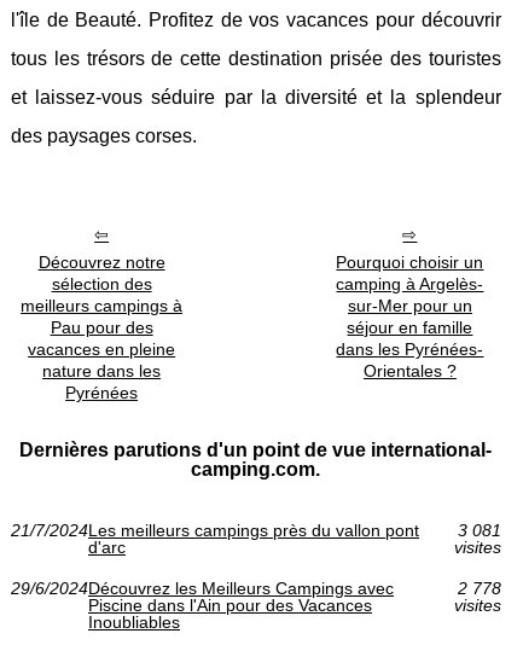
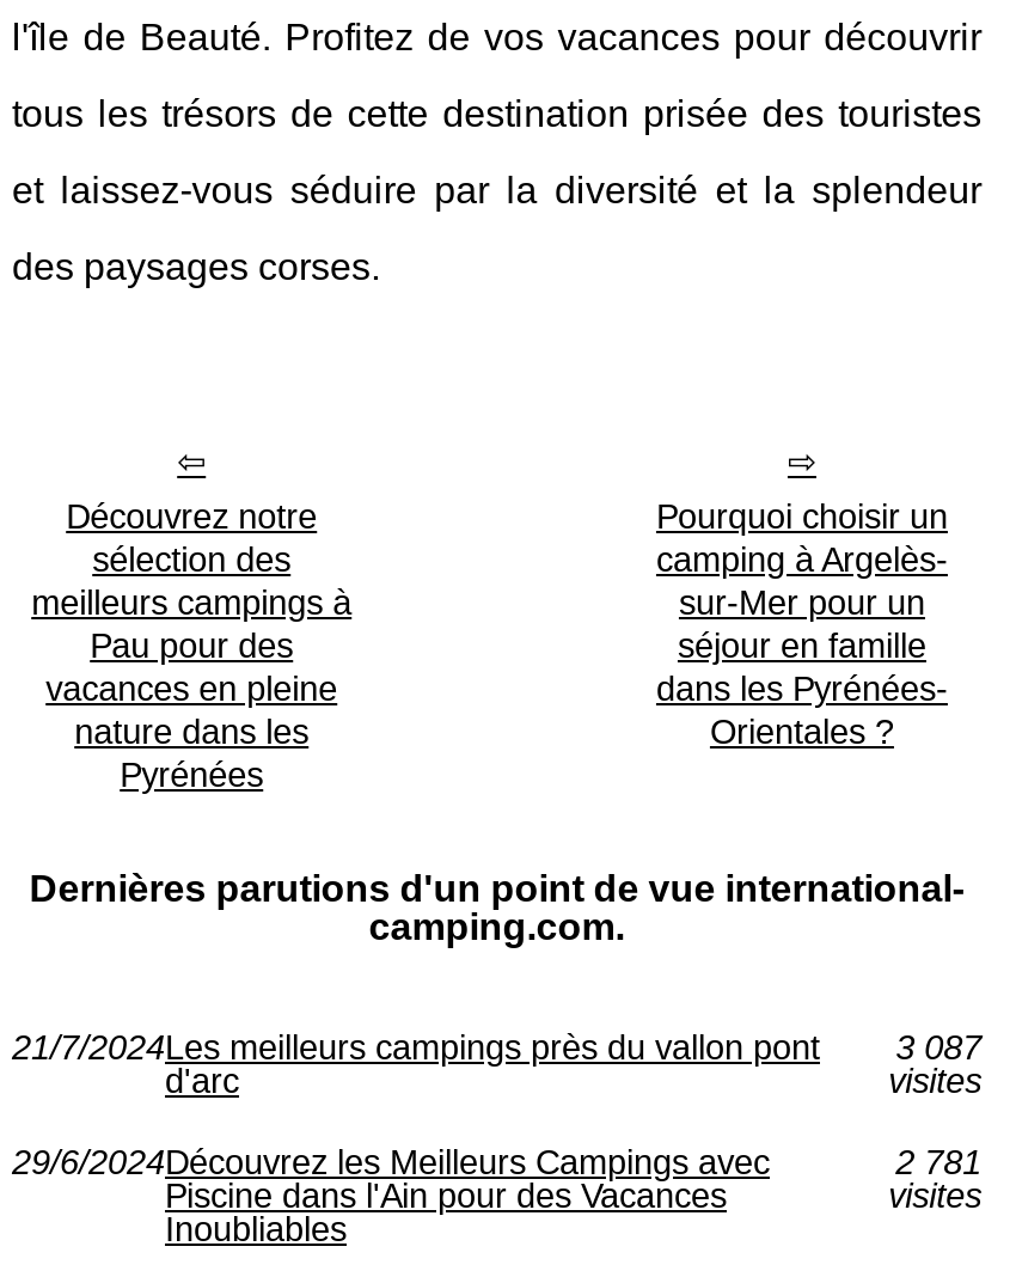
[11,521,501,540] 21/7/2024Les meilleurs campings près du vallon pont 3 081 -> [12,1029,982,1067] 21/7/2024Les meilleurs campings près du vallon pont 3 087
[457,579,501,598] 2 778 -> [896,1144,982,1182] 2 781

